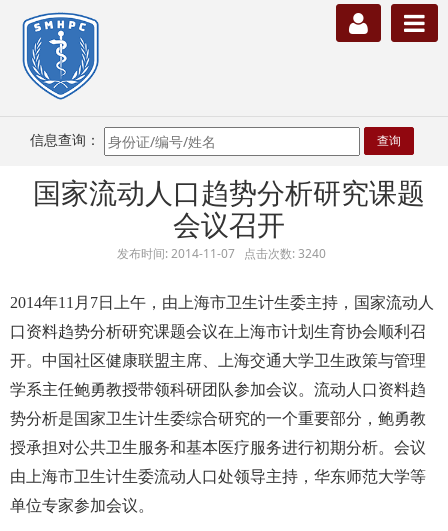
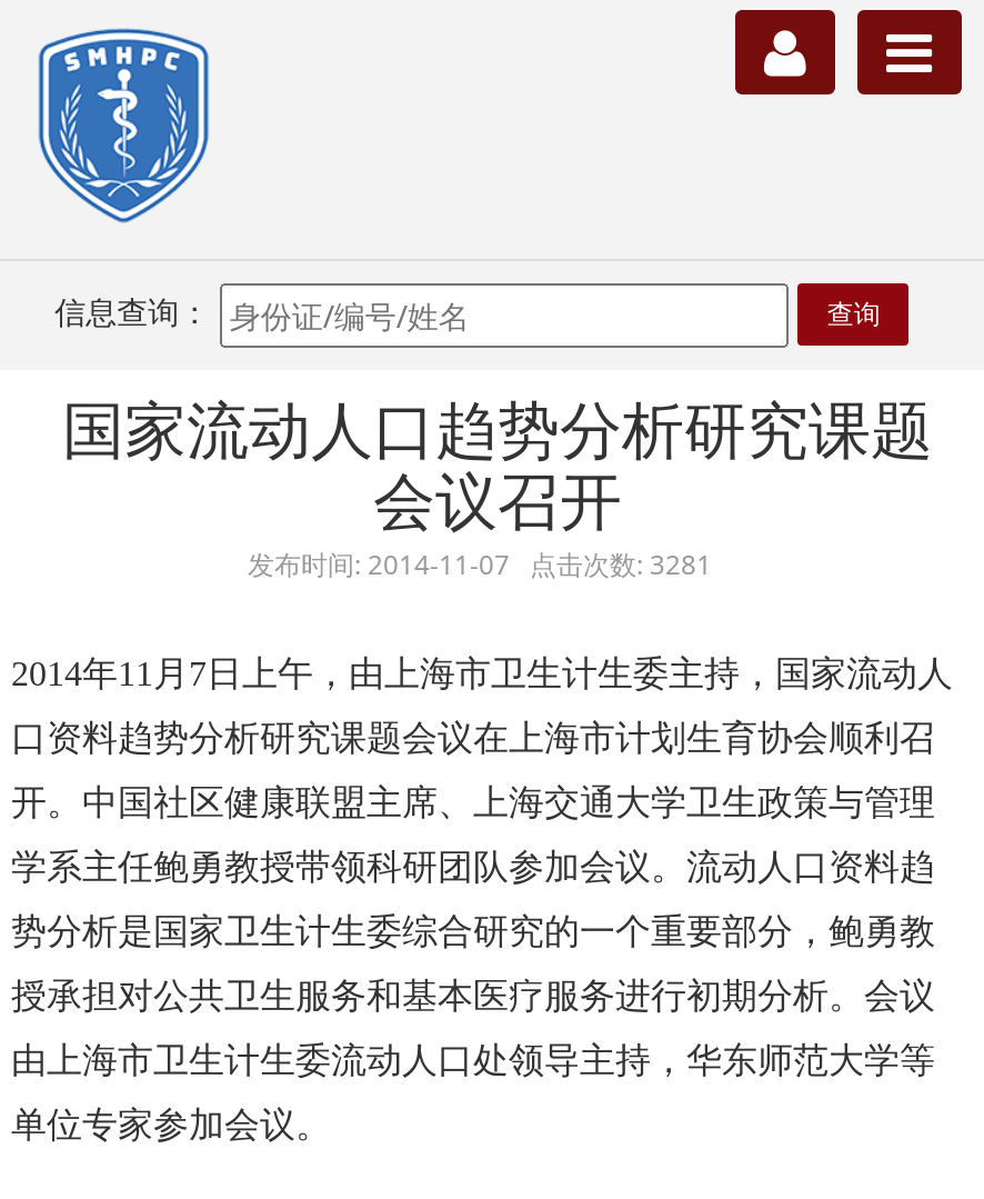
[116,245,331,262] 发布时间: 2014-11-07点击次数: 3240 -> [248,545,725,582] 发布时间: 2014-11-07点击次数: 3281

